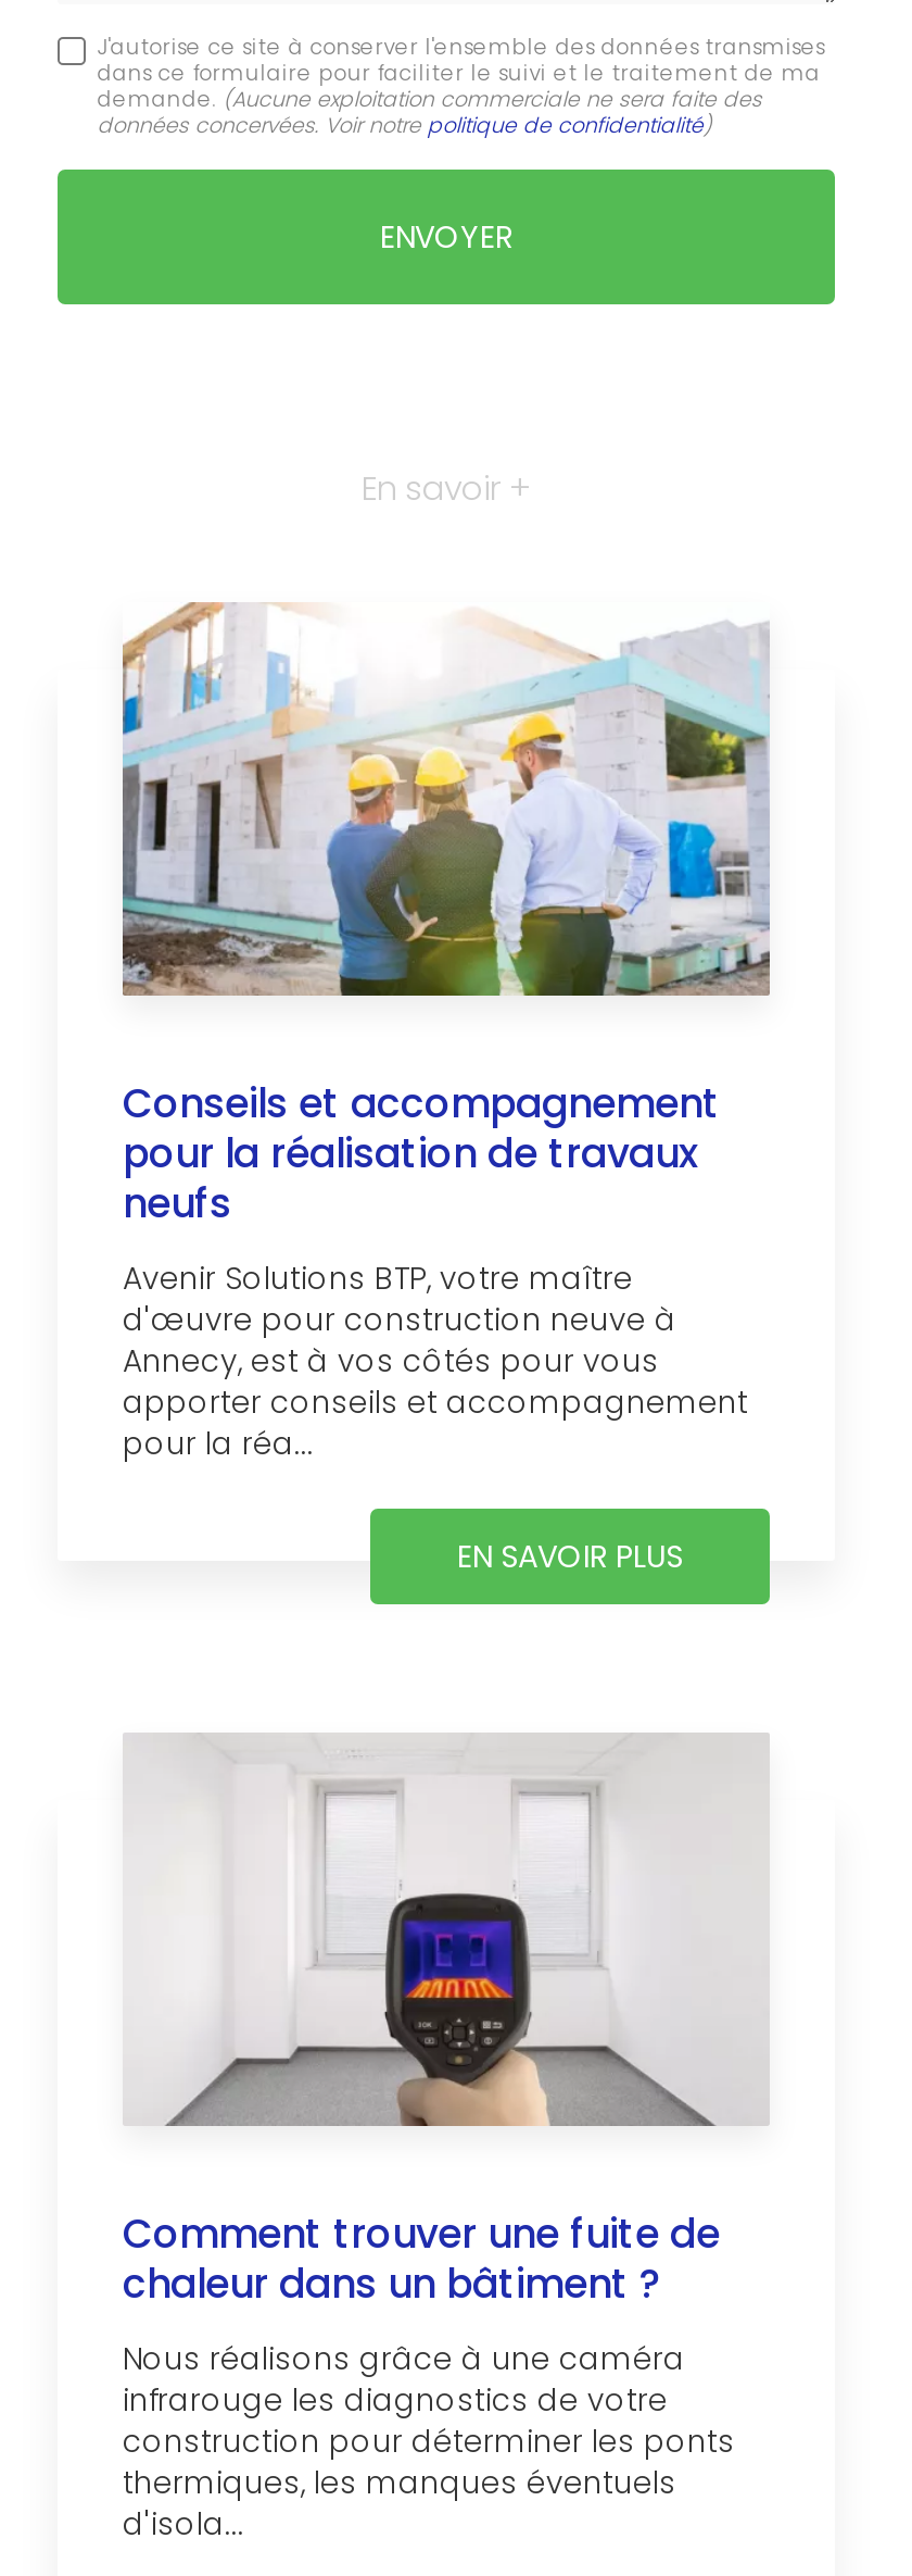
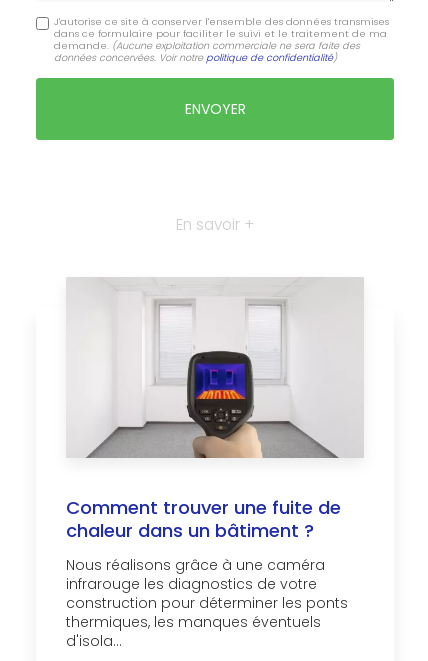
[121,602,772,1579] [image] | Conseils et accompagnement | pour la réalisation de travaux | neufs | Avenir Solutions BTP, votre maître | d'œuvre pour construction neuve à | Annecy, est à vos côtés pour vous | apporter conseils et accompagnement | pour la réa... | EN SAVOIR PLUS -> none

